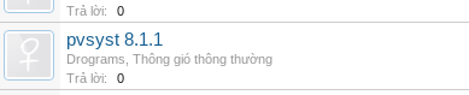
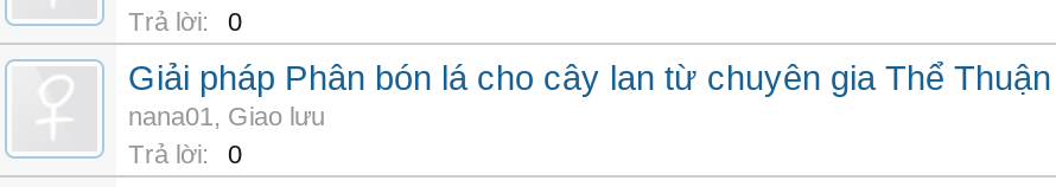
[66,30,272,66] pvsyst 8.1.1 | Drograms, Thông gió thông thường -> [128,59,1051,130] Giải pháp Phân bón lá cho cây lan từ chuyên gia Thể Thuận | nana01, Giao lưu

